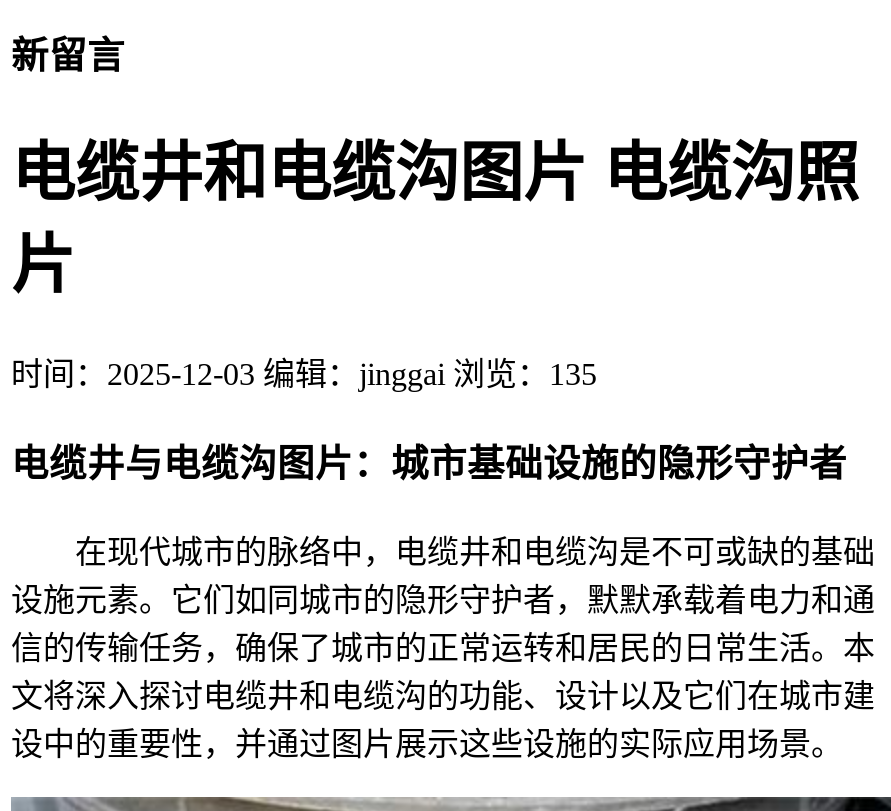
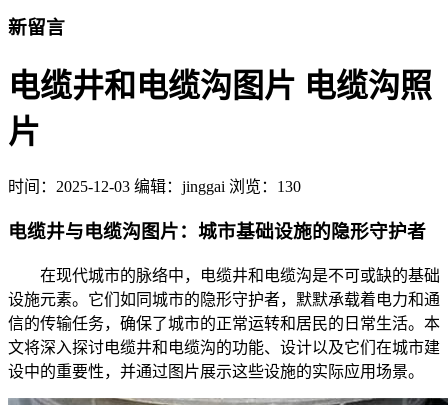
[11,358,597,392] 时间：2025-12-03 编辑：jinggai 浏览：135 -> [8,178,301,195] 时间：2025-12-03 编辑：jinggai 浏览：130

